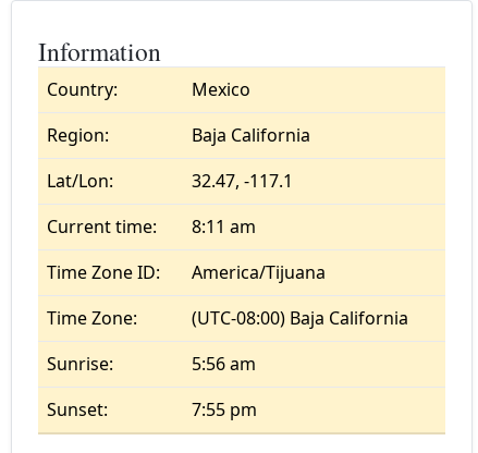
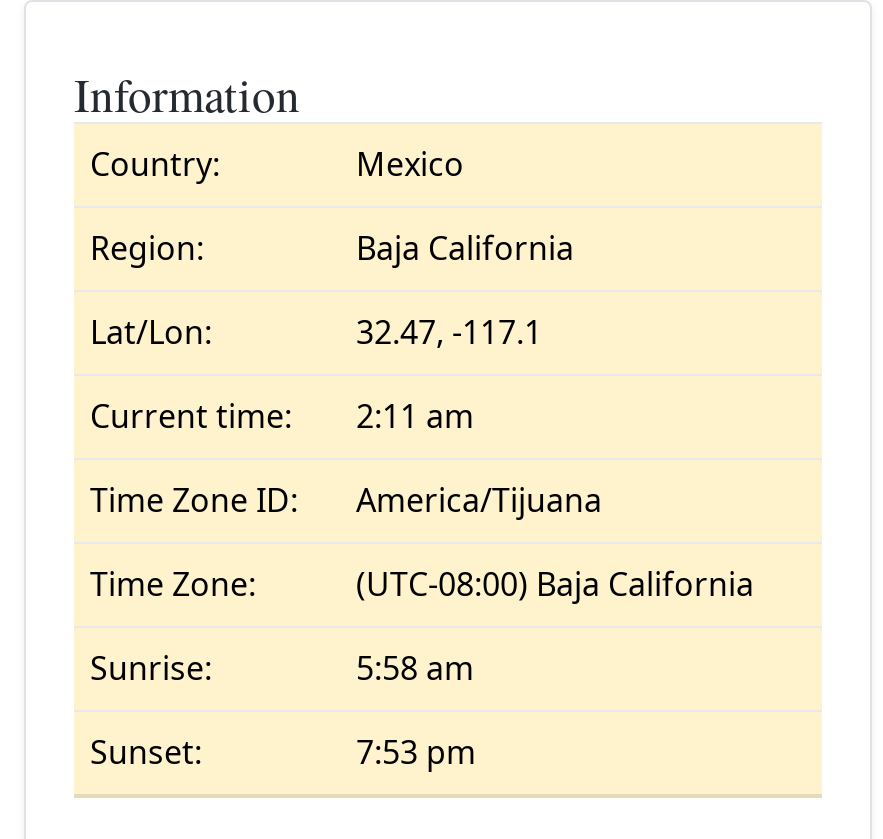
[47,215,256,238] Current time: 8:11 am -> [90,394,474,438] Current time: 2:11 am
[192,352,256,376] 5:56 am -> [356,646,474,690] 5:58 am
[192,397,257,421] 7:55 pm -> [356,730,476,774] 7:53 pm

